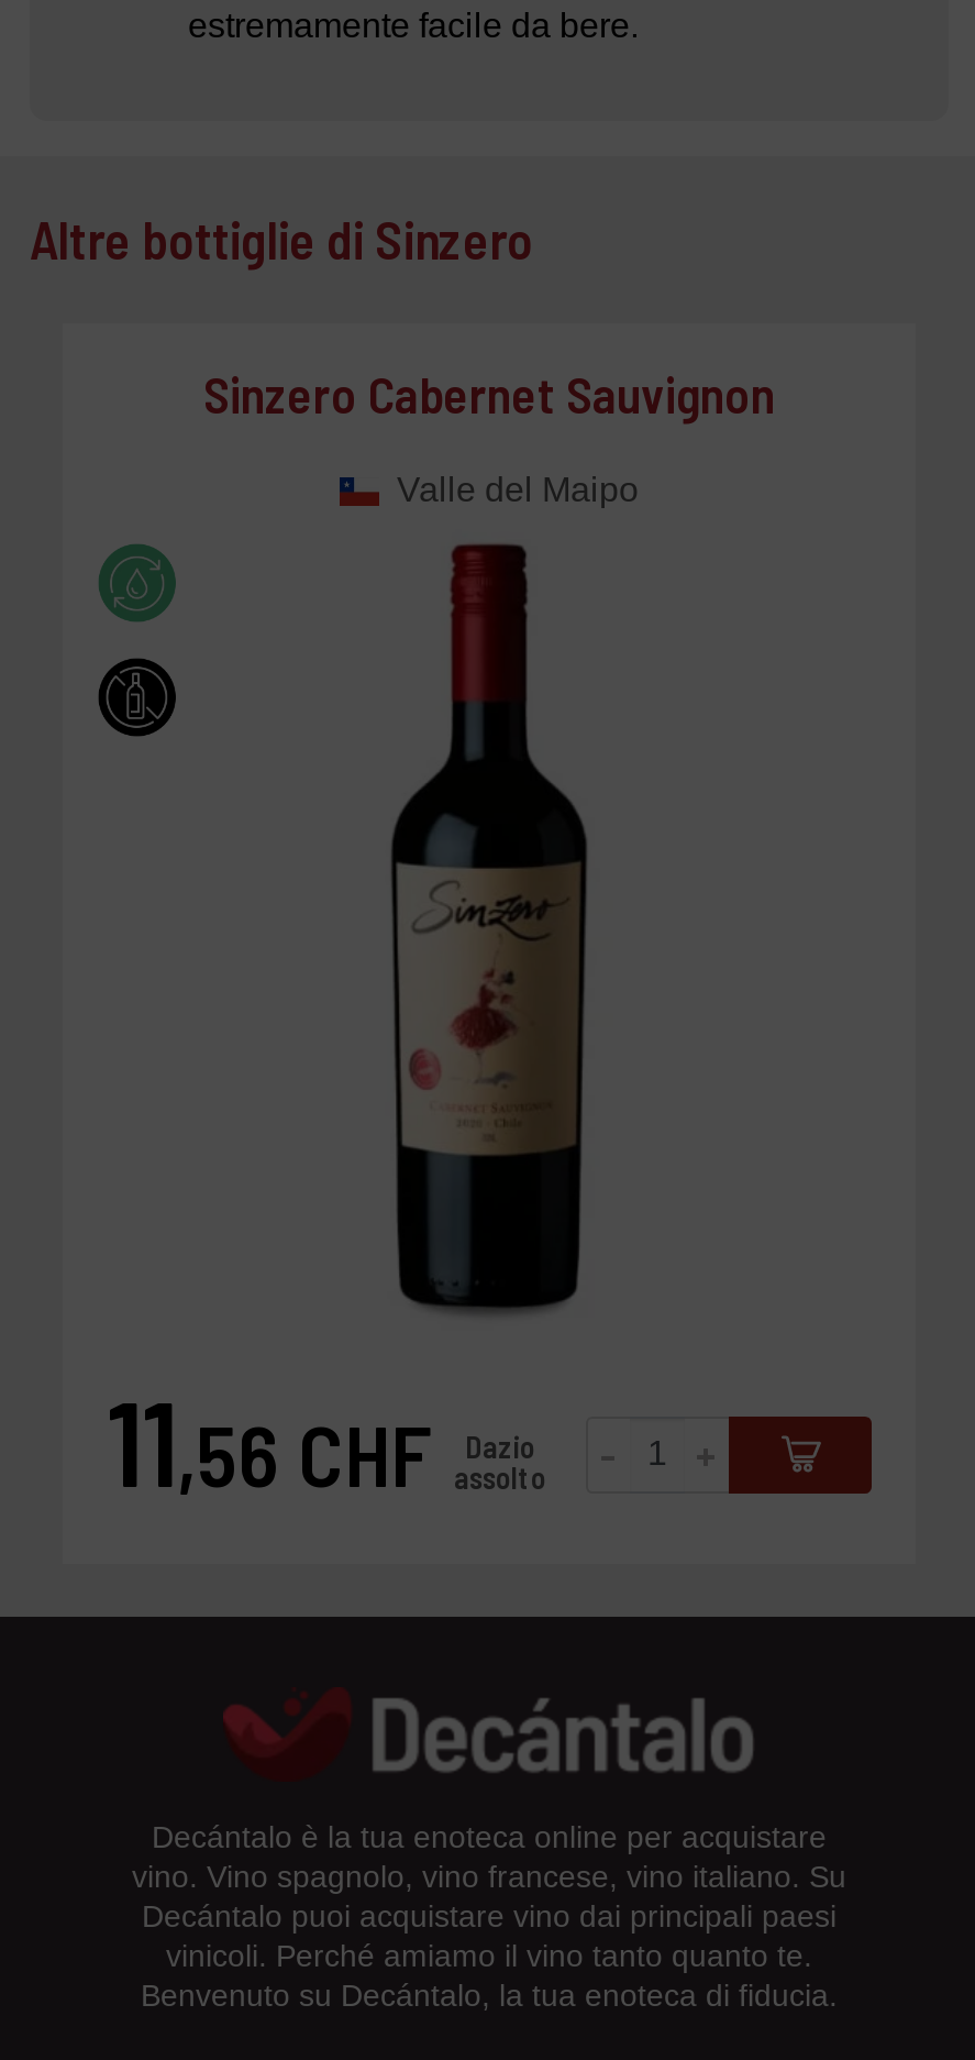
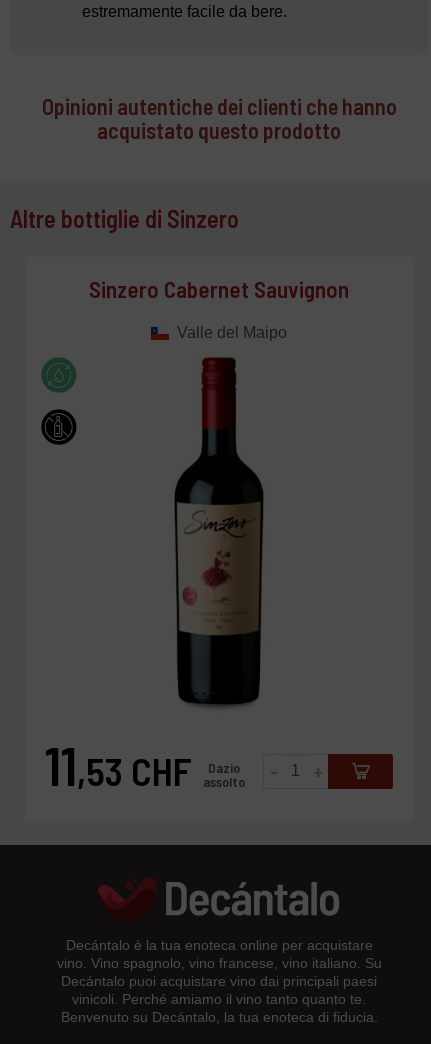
none -> [41,93,396,143] Opinioni autentiche dei clienti che hanno | acquistato questo prodotto
[107,1368,432,1511] 11,56 CHF -> [45,732,192,797] 11,53 CHF

